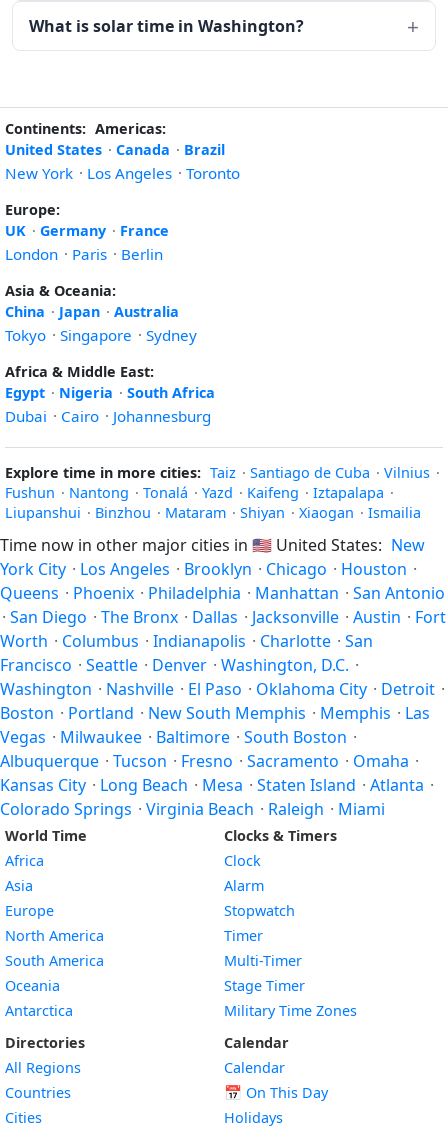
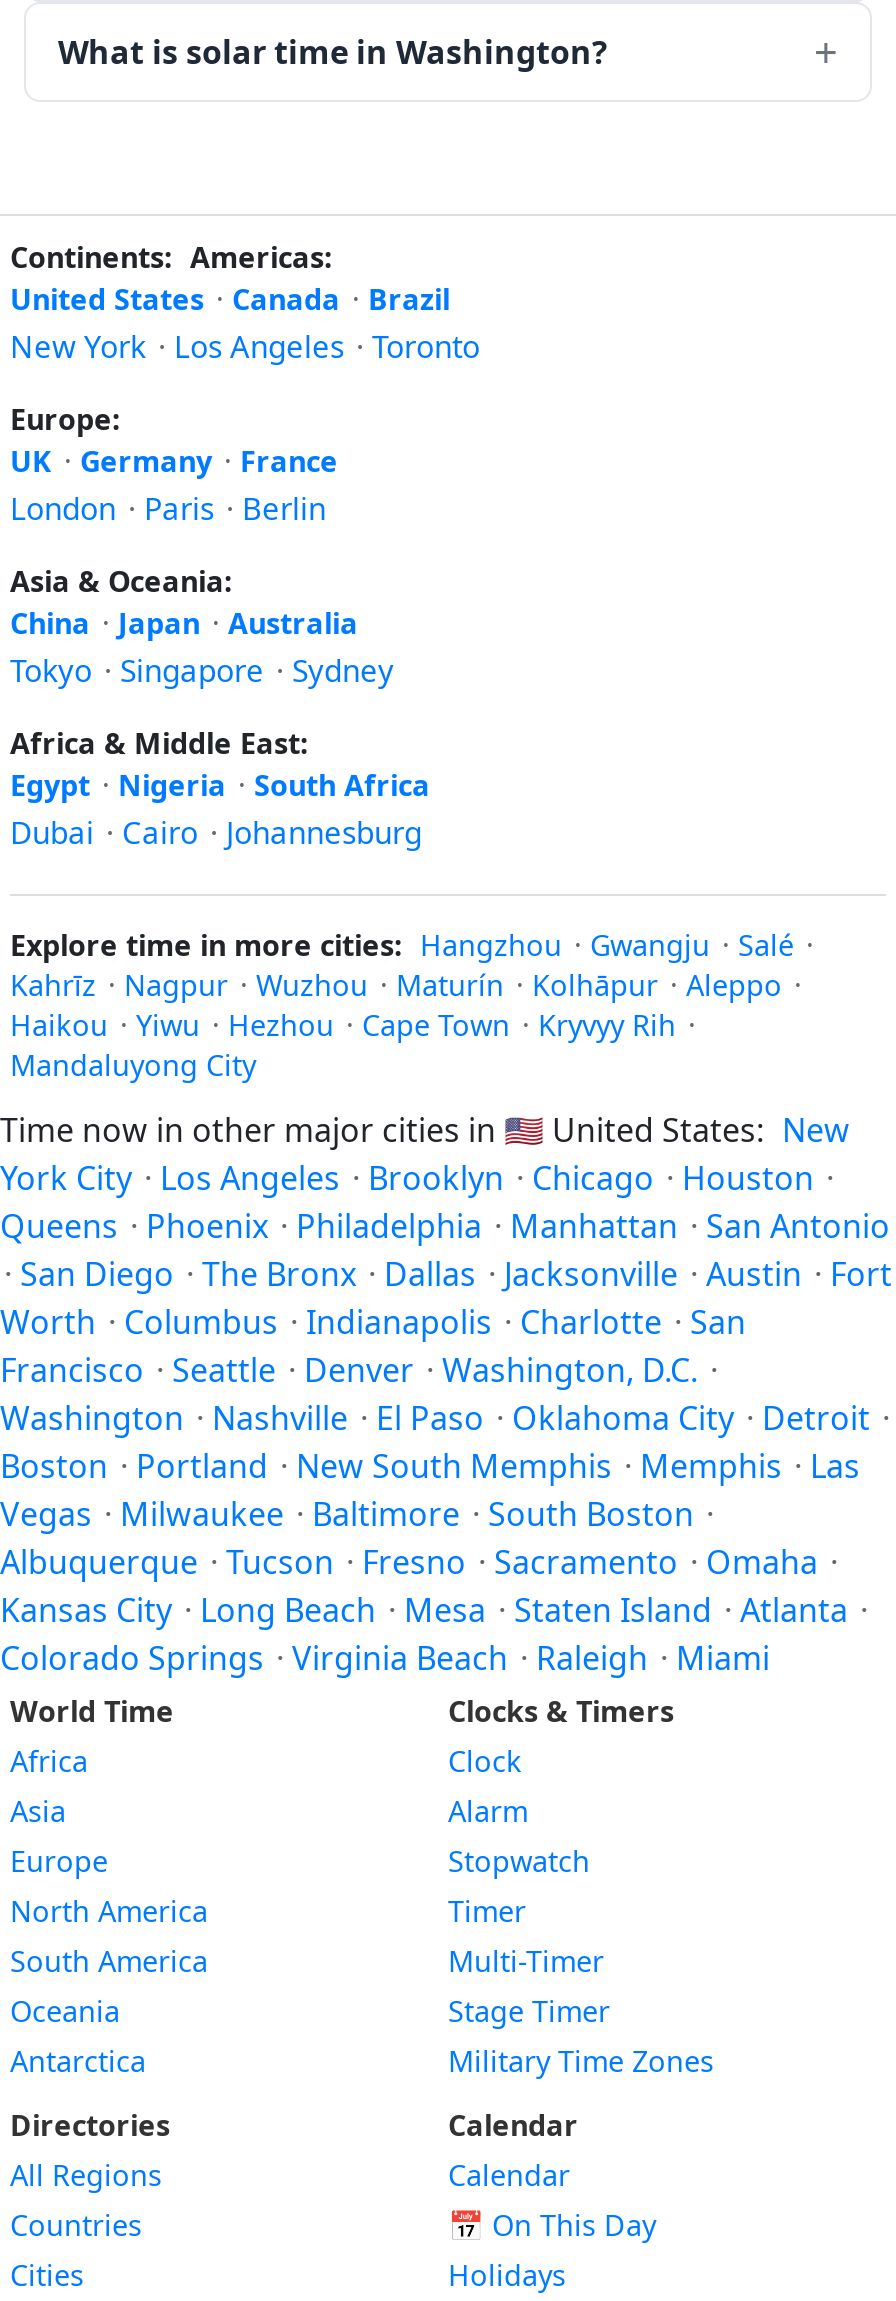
[5,463,440,522] Explore time in more cities: Taiz · Santiago de Cuba · Vilnius · | Fushun · Nantong · Tonalá · Yazd · Kaifeng · Iztapalapa · | Liupanshui · Binzhou · Mataram · Shiyan · Xiaogan · Ismailia -> [10,925,814,1083] Explore time in more cities: Hangzhou · Gwangju · Salé · | Kahrīz · Nagpur · Wuzhou · Maturín · Kolhāpur · Aleppo · | Haikou · Yiwu · Hezhou · Cape Town · Kryvyy Rih · | Mandaluyong City

